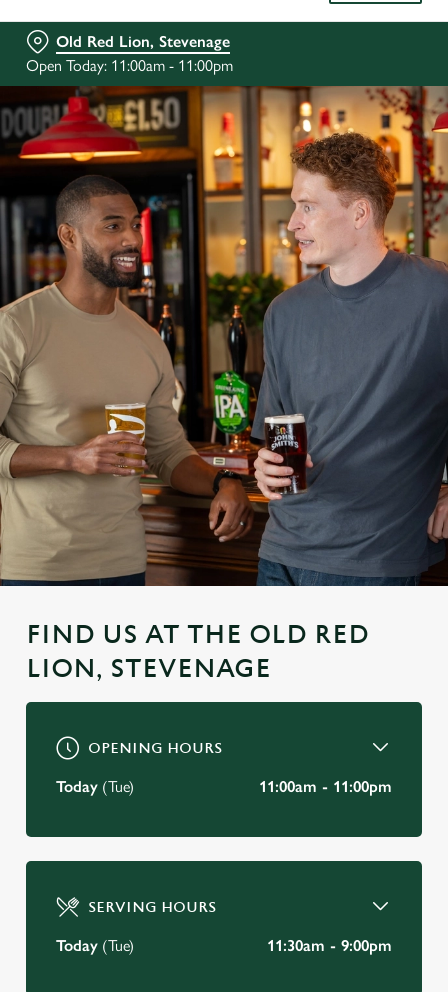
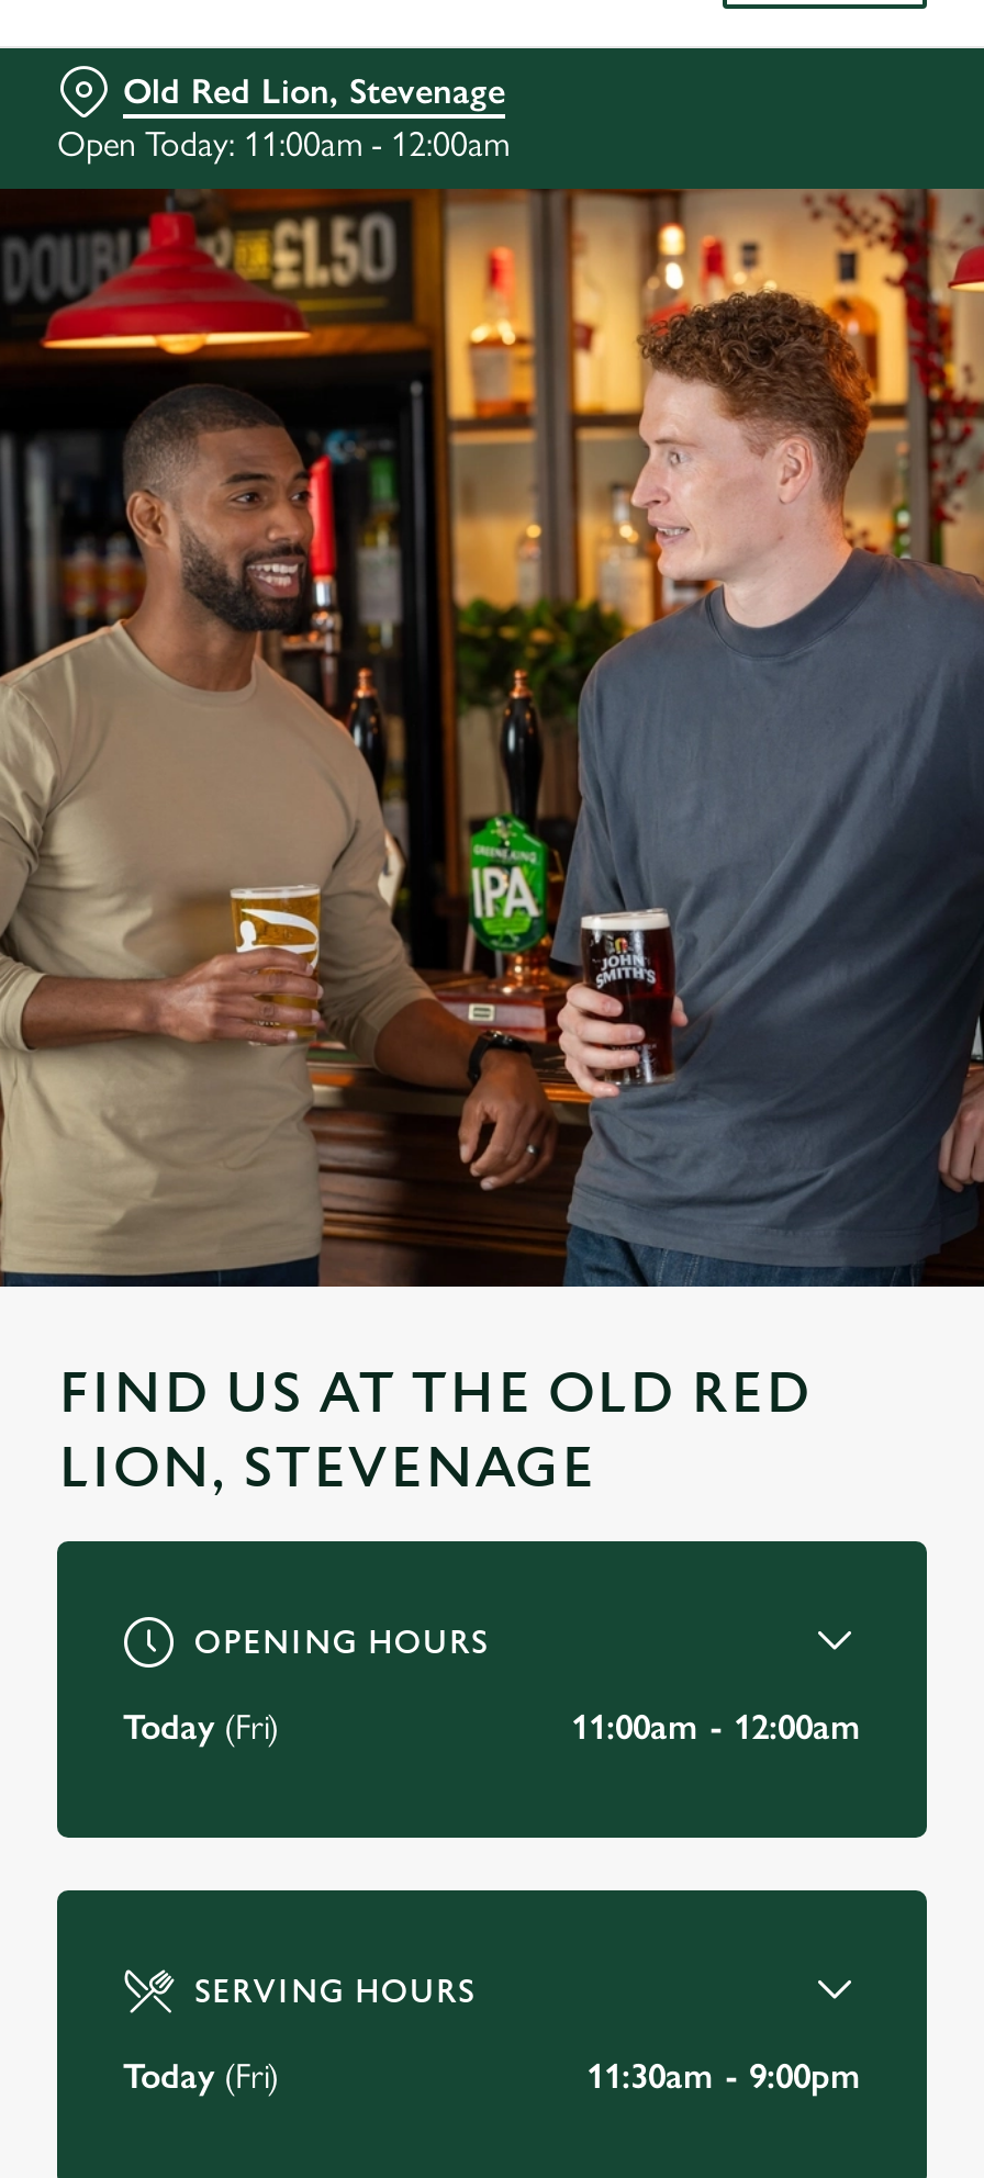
[26,56,233,75] Open Today: 11:00am - 11:00pm -> [57,123,510,165] Open Today: 11:00am - 12:00am
[56,777,134,796] Today (Tue) -> [123,1706,279,1748] Today (Fri)
[259,777,392,796] 11:00am - 11:00pm -> [571,1706,861,1748] 11:00am - 12:00am
[56,936,134,955] Today (Tue) -> [123,2055,279,2097] Today (Fri)

